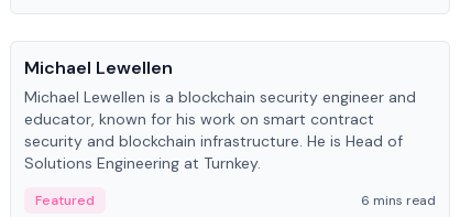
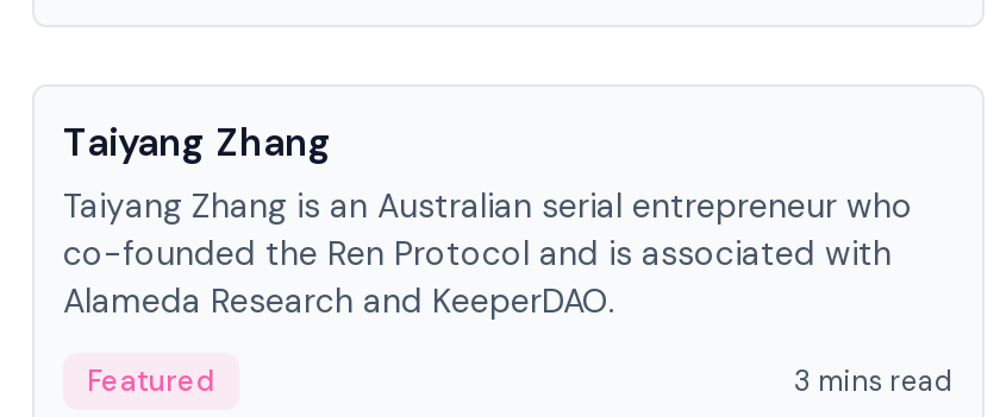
[24,56,416,173] Michael Lewellen | Michael Lewellen is a blockchain security engineer and | educator, known for his work on smart contract | security and blockchain infrastructure. He is Head of | Solutions Engineering at Turnkey. -> [63,118,913,322] Taiyang Zhang | Taiyang Zhang is an Australian serial entrepreneur who | co-founded the Ren Protocol and is associated with | Alameda Research and KeeperDAO.
[361,192,436,209] 6 mins read -> [794,362,954,400] 3 mins read

